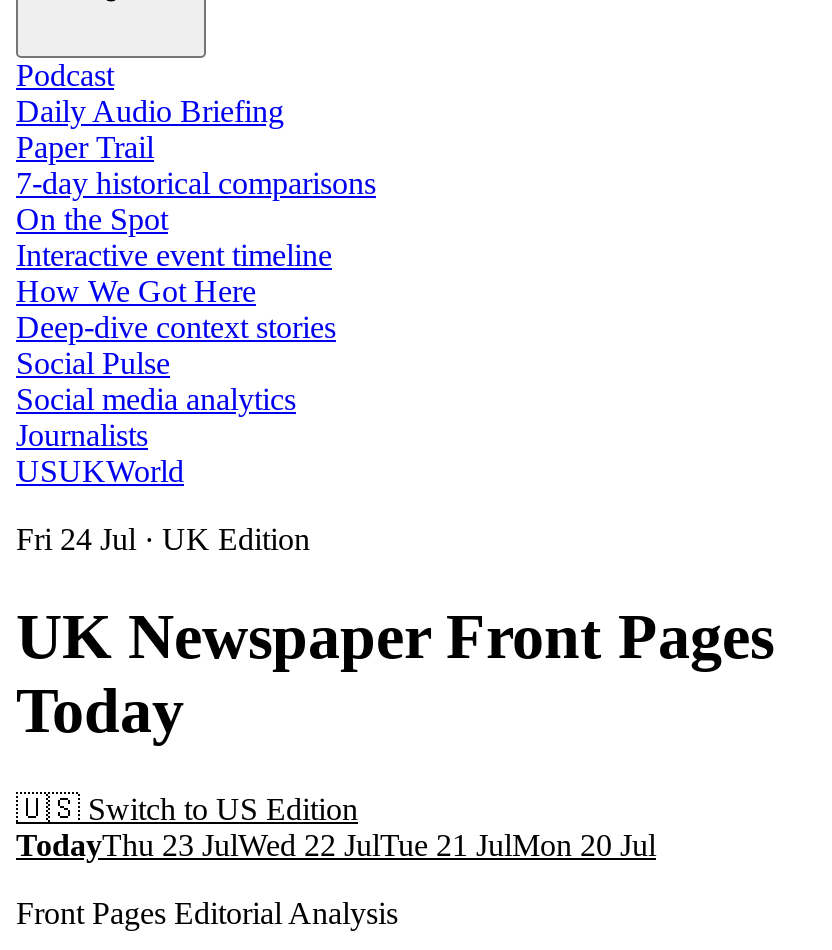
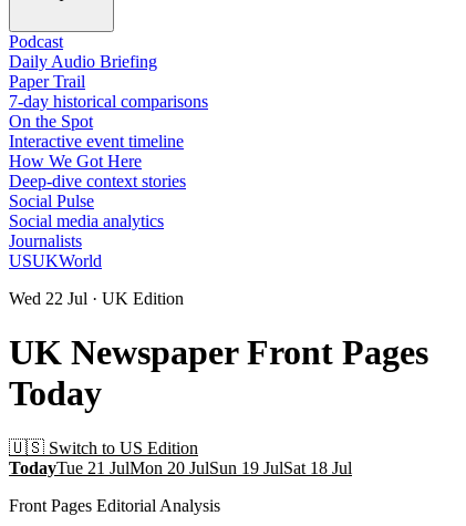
[16,522,310,556] Fri 24 Jul · UK Edition -> [9,289,184,308] Wed 22 Jul · UK Edition
[16,828,656,862] TodayThu 23 JulWed 22 JulTue 21 JulMon 20 Jul -> [9,458,352,477] TodayTue 21 JulMon 20 JulSun 19 JulSat 18 Jul

